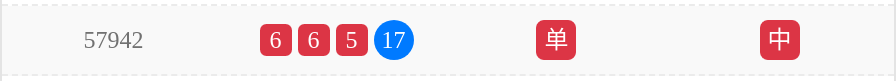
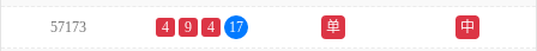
[84,26,144,54] 57942 -> [50,19,86,36] 57173
[270,26,282,54] 6 -> [162,19,169,36] 4
[308,26,320,54] 6 -> [184,19,192,36] 9
[346,26,358,54] 5 -> [207,19,214,36] 4

